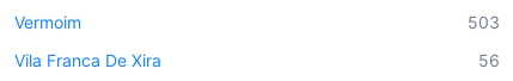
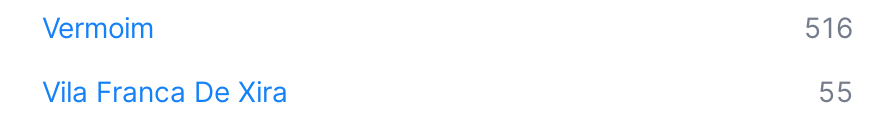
[468,11,500,32] 503 -> [804,9,854,43] 516
[478,50,500,70] 56 -> [818,73,854,107] 55

